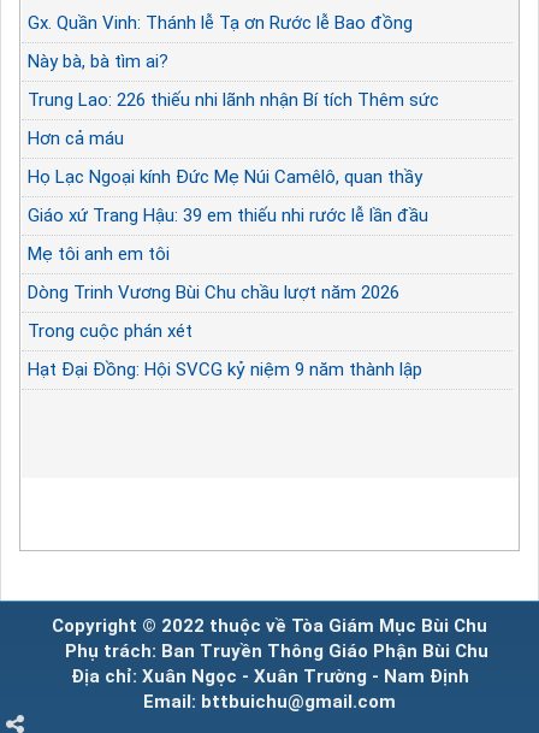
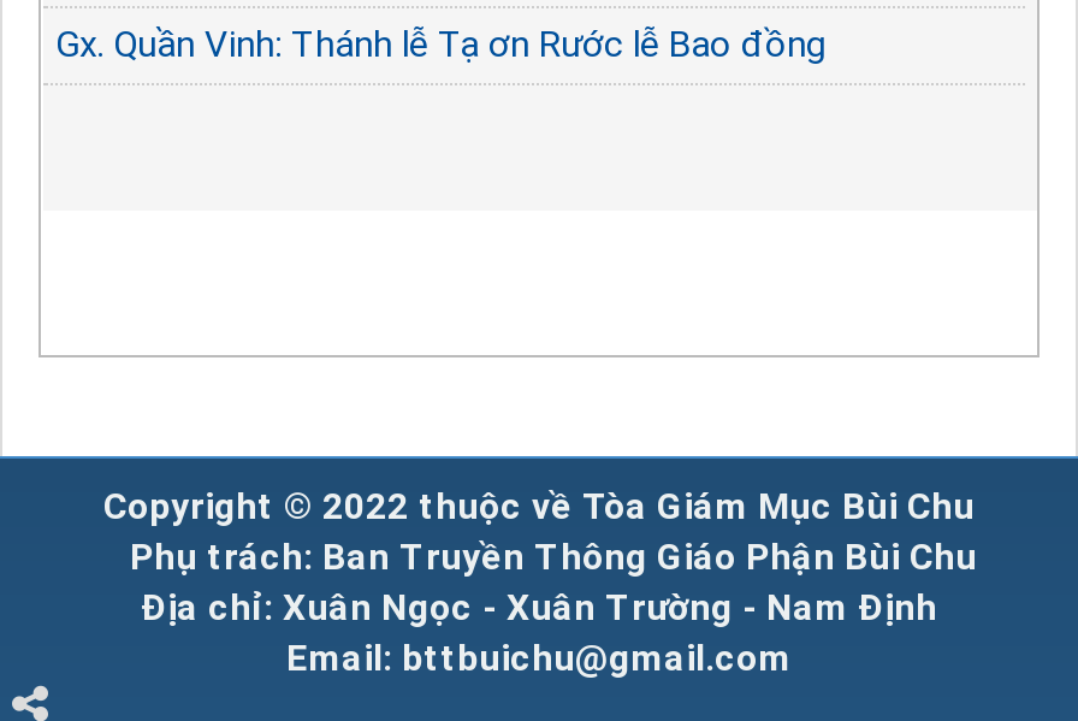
[28,50,439,380] Này bà, bà tìm ai? | Trung Lao: 226 thiếu nhi lãnh nhận Bí tích Thêm sức | Hơn cả máu | Họ Lạc Ngoại kính Đức Mẹ Núi Camêlô, quan thầy | Giáo xứ Trang Hậu: 39 em thiếu nhi rước lễ lần đầu | Mẹ tôi anh em tôi | Dòng Trinh Vương Bùi Chu chầu lượt năm 2026 | Trong cuộc phán xét | Hạt Đại Đồng: Hội SVCG kỷ niệm 9 năm thành lập -> none

